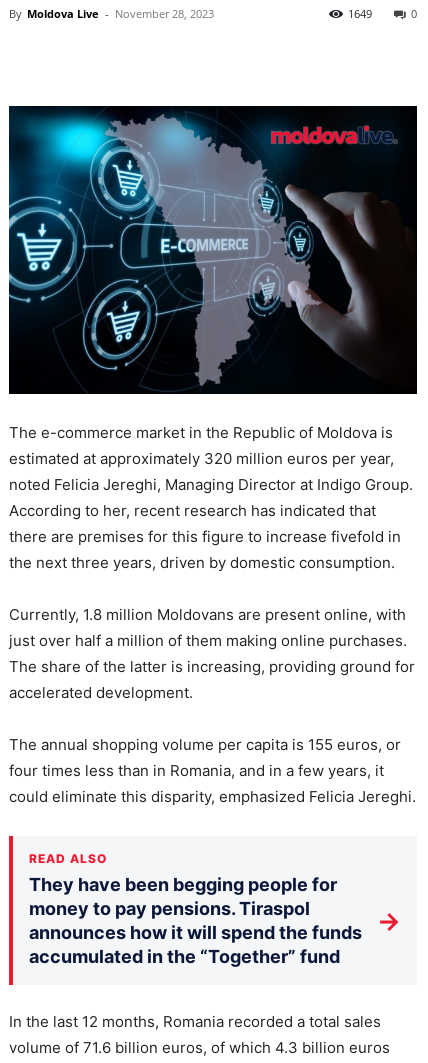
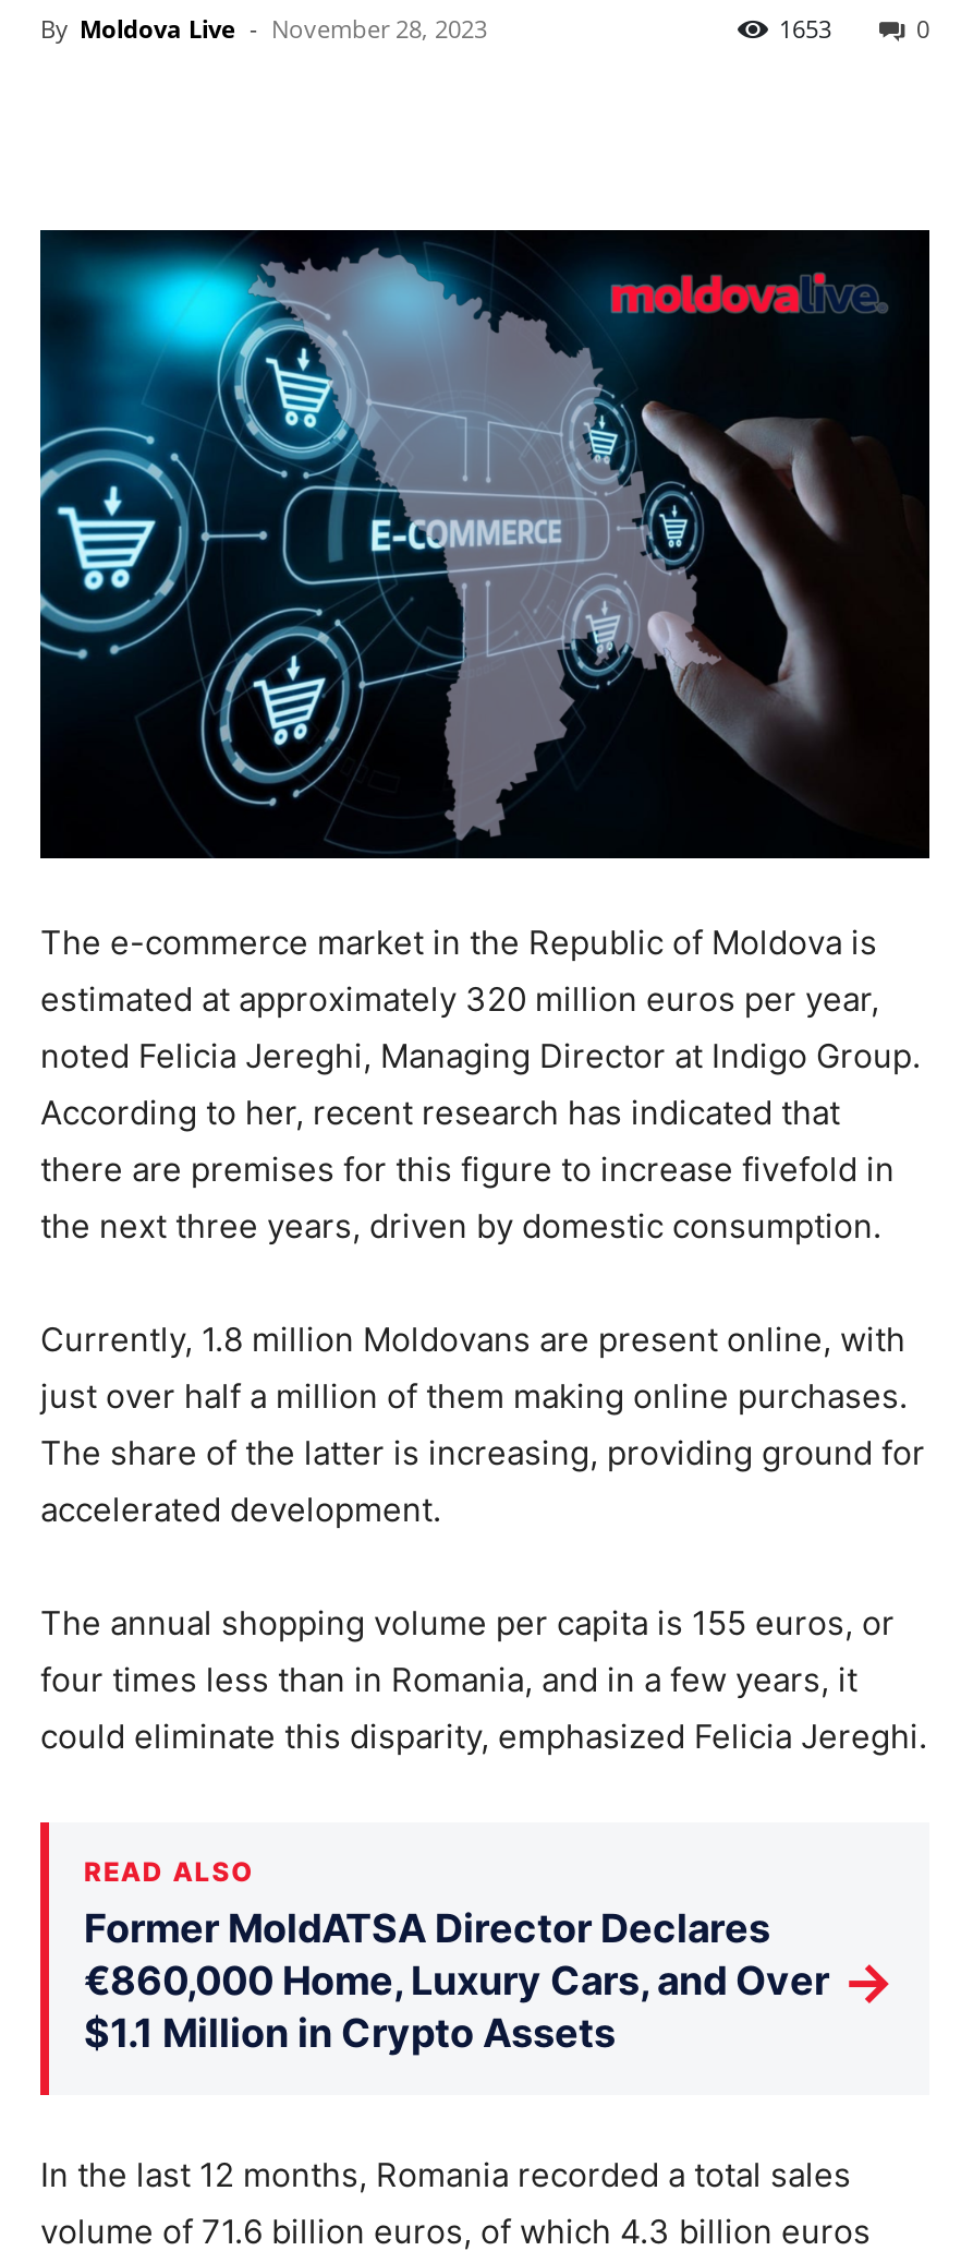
[348,6,372,21] 1649 -> [779,12,831,45] 1653
[29,874,362,967] They have been begging people for | money to pay pensions. Tiraspol | announces how it will spend the funds | accumulated in the “Together” fund -> [84,1906,829,2057] Former MoldATSA Director Declares | €860,000 Home, Luxury Cars, and Over | $1.1 Million in Crypto Assets

